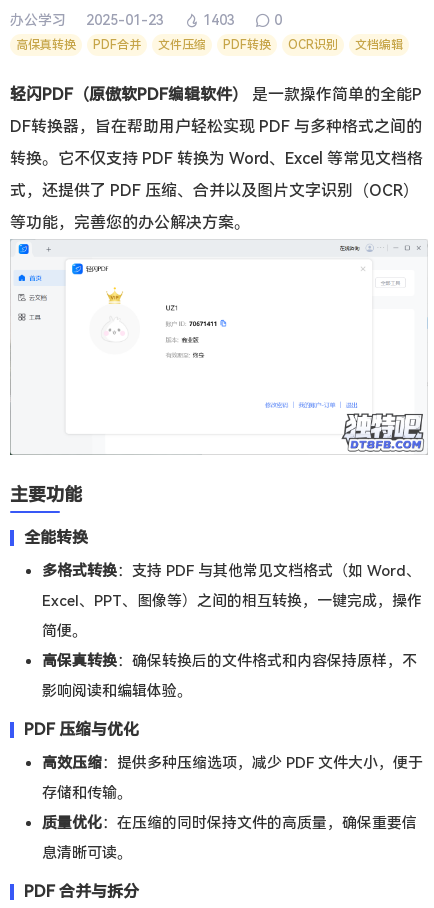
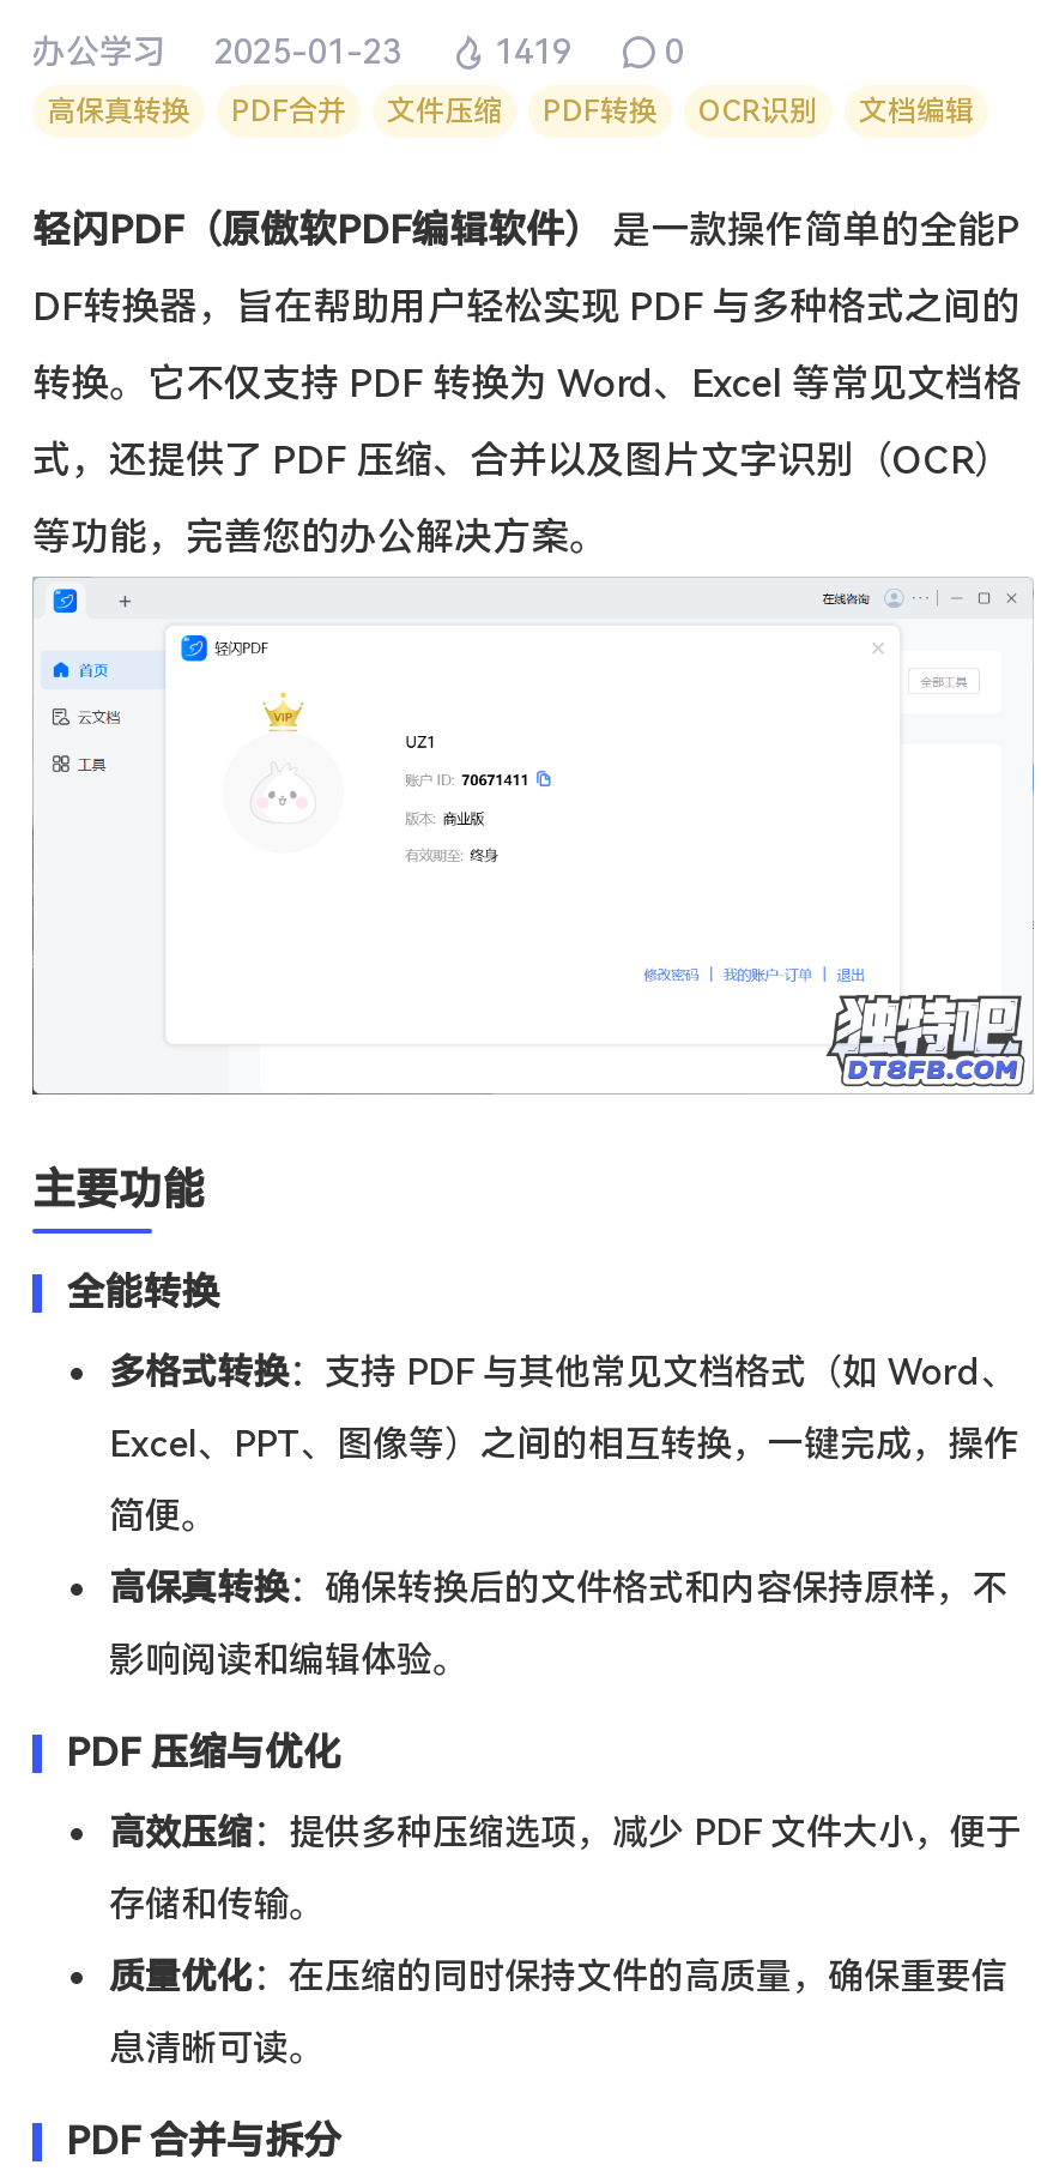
[203,12,235,28] 1403 -> [495,33,571,71] 1419

